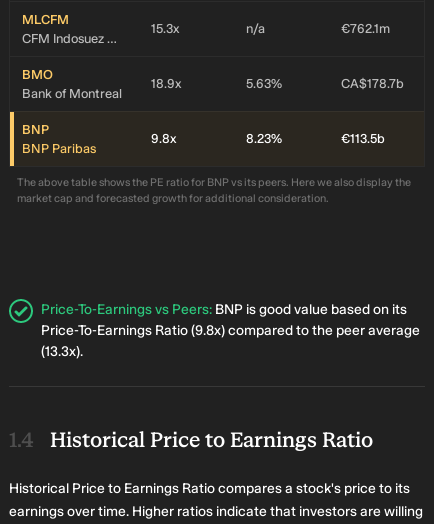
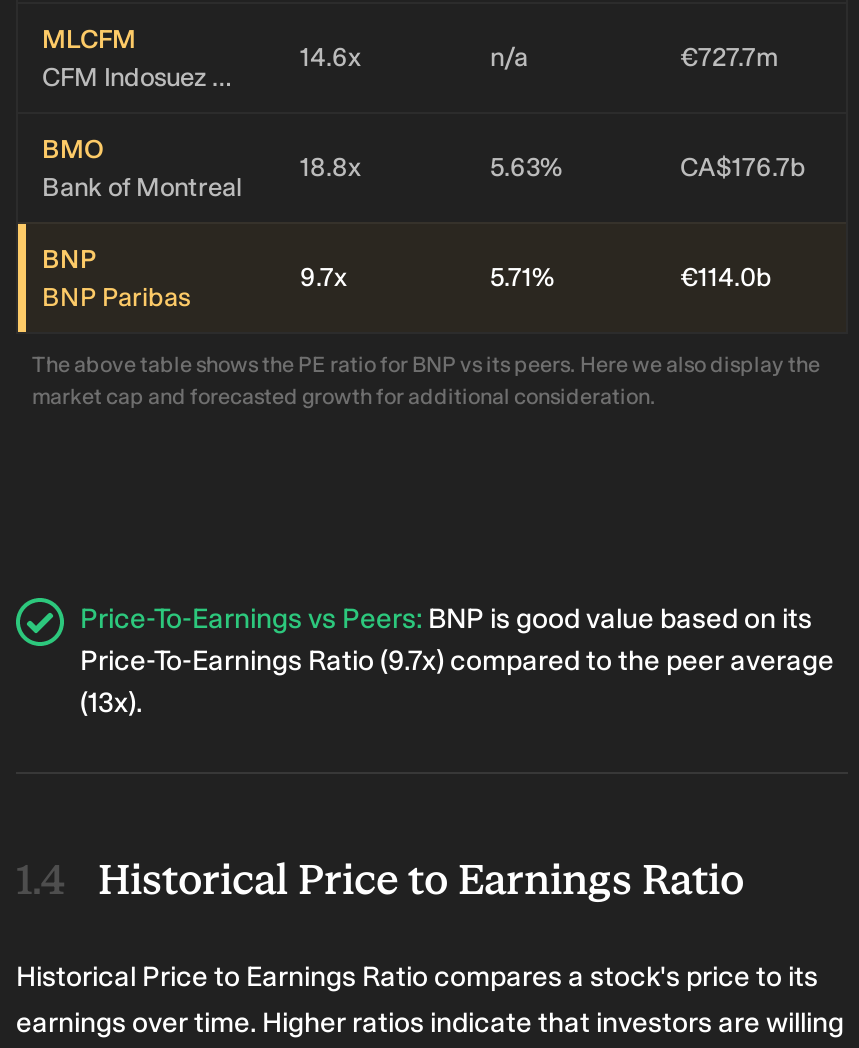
[151,21,179,36] 15.3x -> [300,42,360,72] 14.6x
[341,21,390,36] €762.1m -> [680,42,778,72] €727.7m
[151,76,181,91] 18.9x -> [300,152,360,182] 18.8x
[341,76,404,91] CA$178.7b -> [680,152,806,182] CA$176.7b
[151,131,385,146] 9.8x | 8.23% | €113.5b -> [300,262,772,292] 9.7x | 5.71% | €114.0b
[41,322,420,360] Price-To-Earnings Ratio (9.8x) compared to the peer average | (13.3x). -> [80,644,834,720] Price-To-Earnings Ratio (9.7x) compared to the peer average | (13x).

